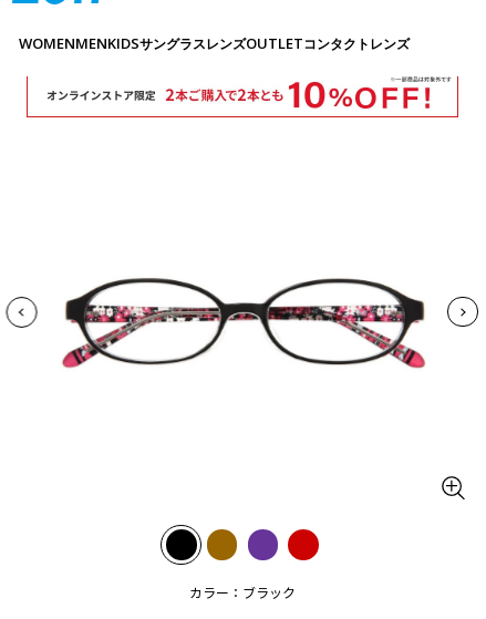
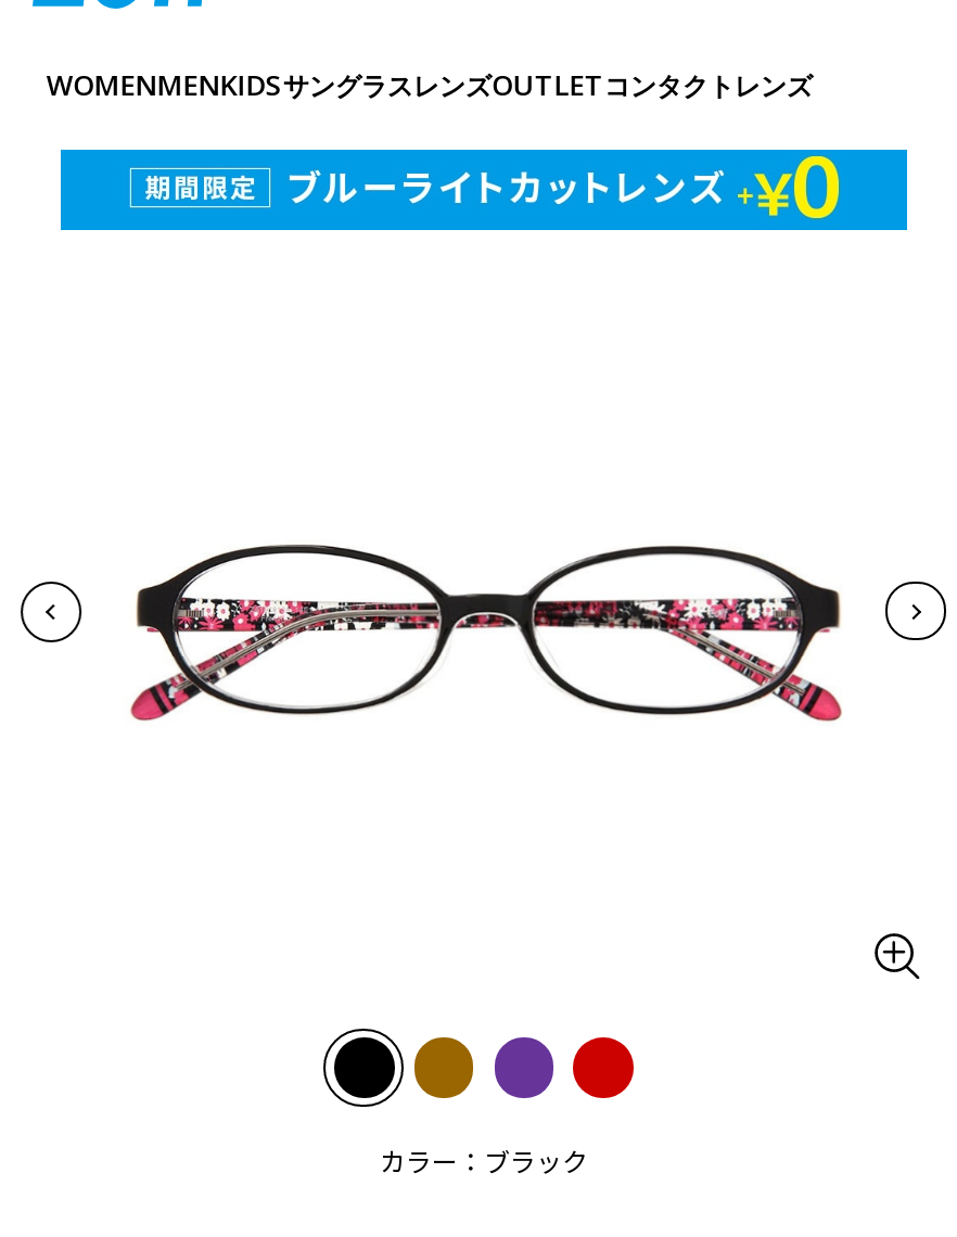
[25,76,459,118] [image] -> [59,148,909,232] [image]

